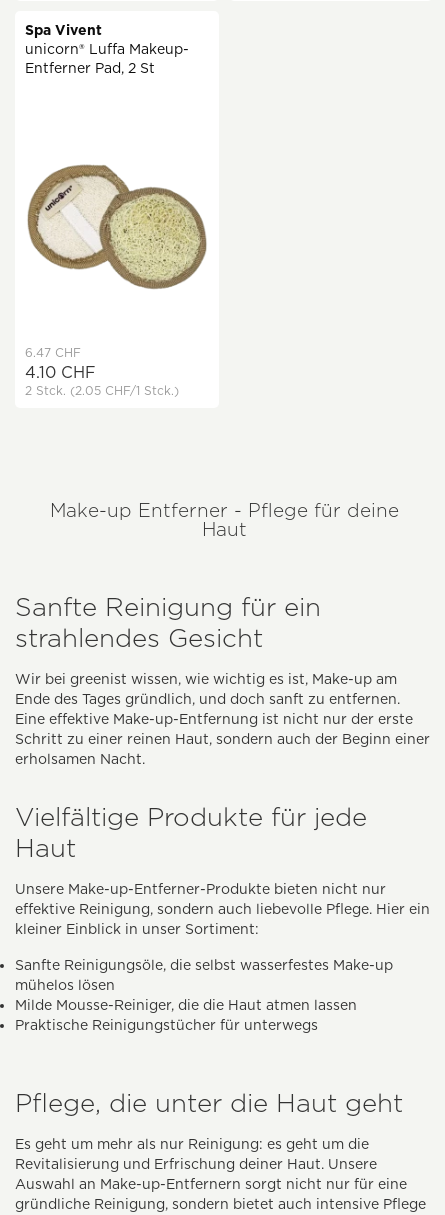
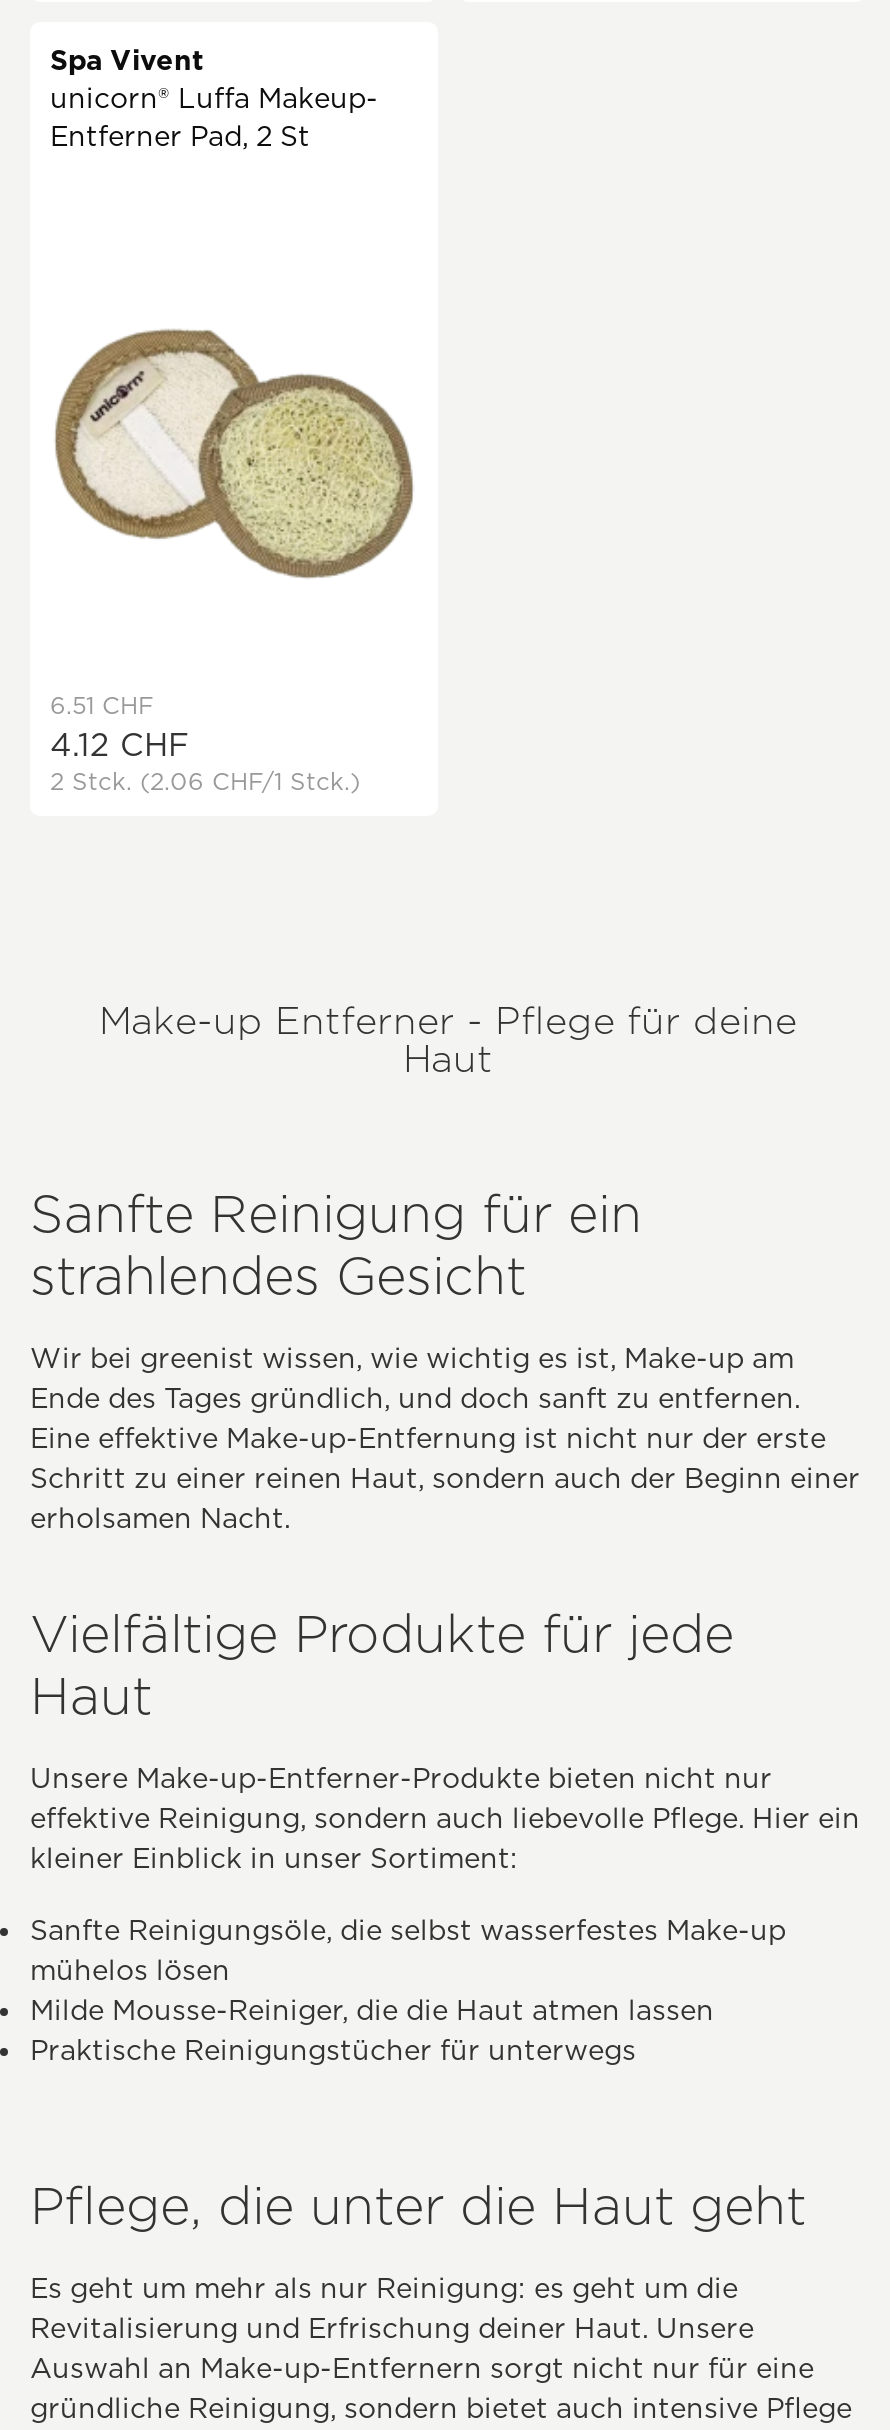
[25,345,81,360] 6.47 CHF -> [50,690,154,720] 6.51 CHF
[25,363,96,382] 4.10 CHF -> [50,726,190,764] 4.12 CHF
[25,383,179,398] 2 Stck. (2.05 CHF/1 Stck.) -> [50,766,360,796] 2 Stck. (2.06 CHF/1 Stck.)

